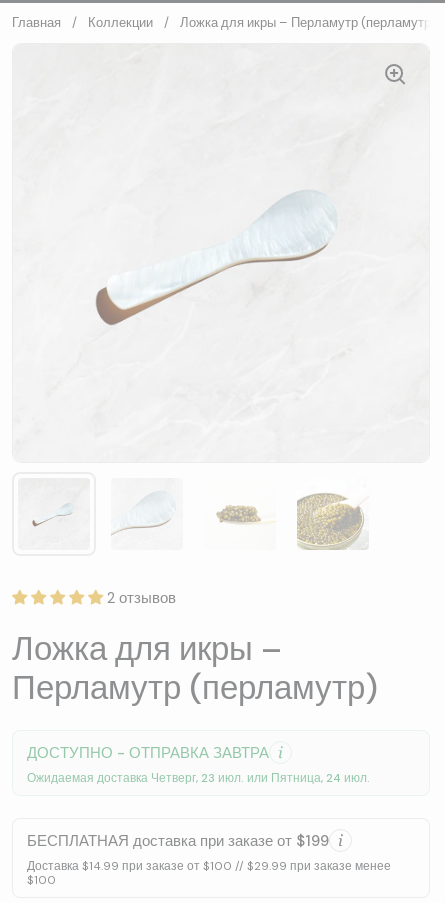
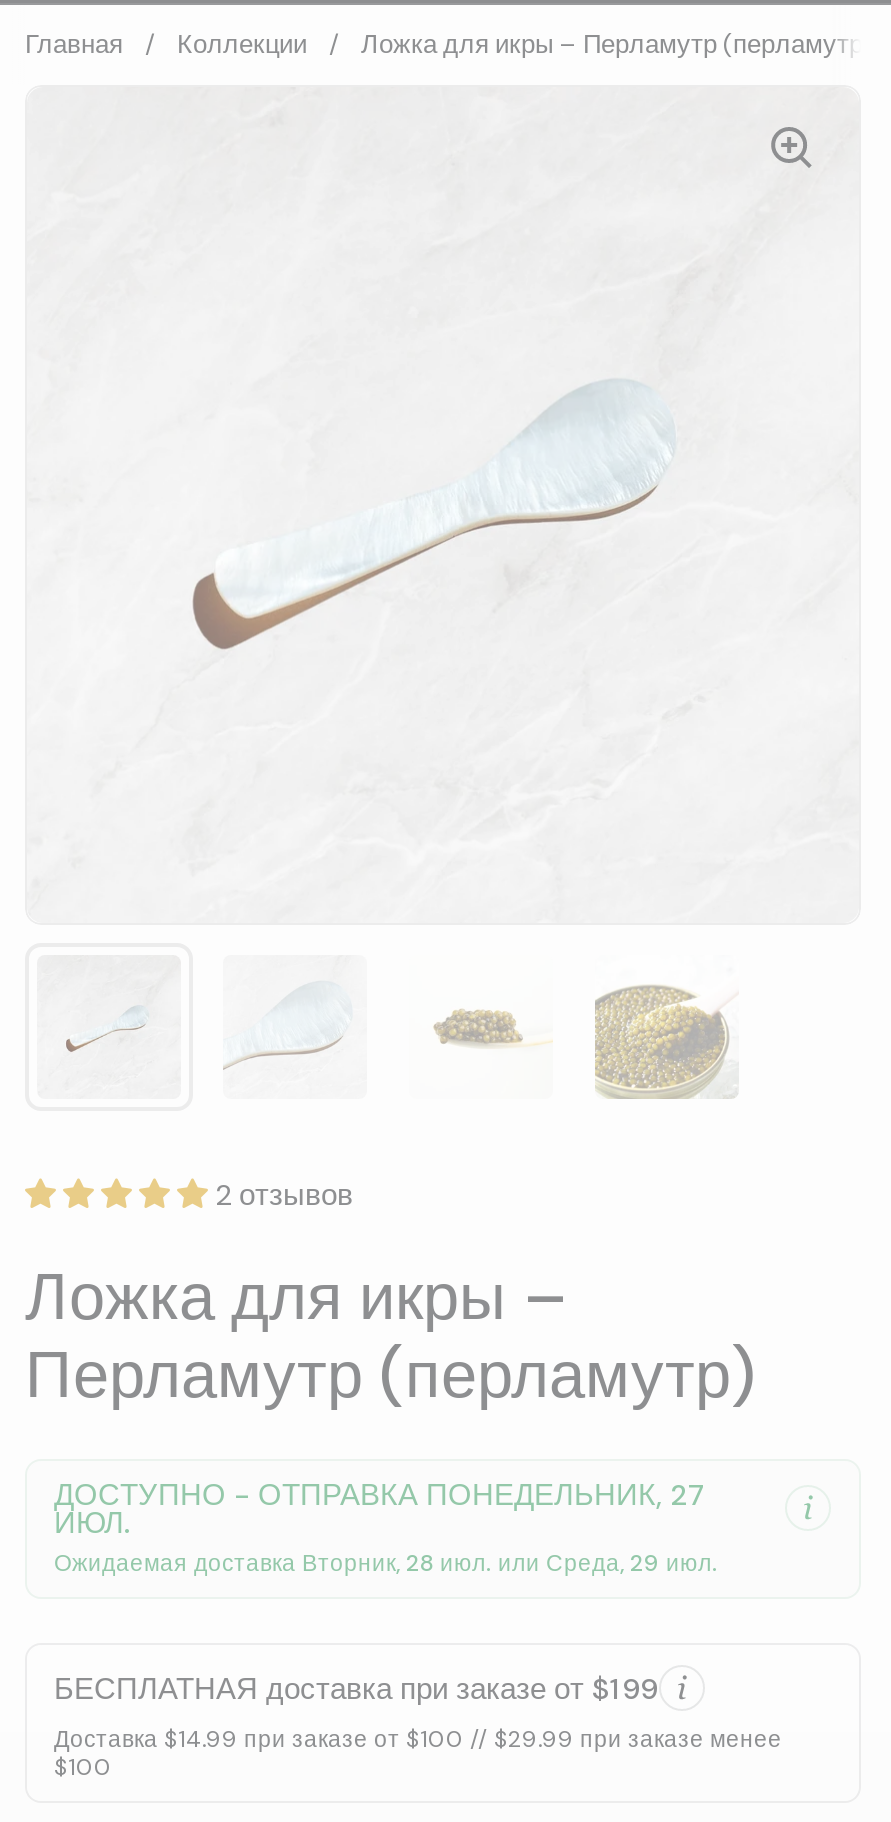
[26,743,369,786] ДОСТУПНО - ОТПРАВКА ЗАВТРА | Ожидаемая доставка Четверг, 23 июл. или Пятница, 24 июл. -> [54,1475,718,1579] ДОСТУПНО - ОТПРАВКА ПОНЕДЕЛЬНИК, 27 | ИЮЛ. | Ожидаемая доставка Вторник, 28 июл. или Среда, 29 июл.

